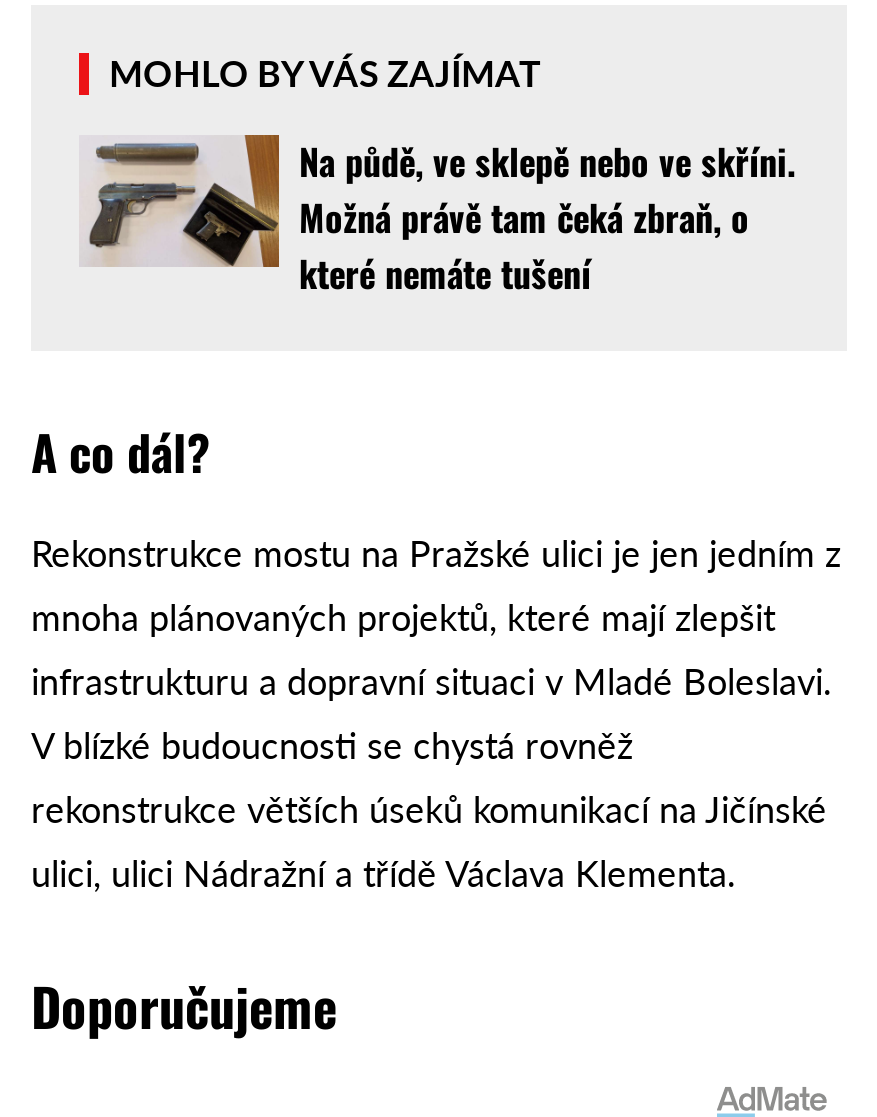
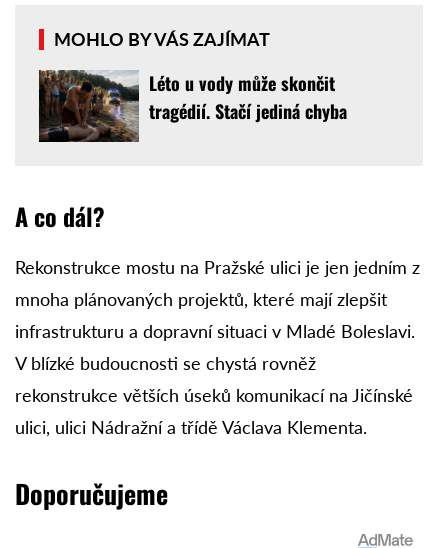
[79,134,795,300] [image] | Na půdě, ve sklepě nebo ve skříni. | Možná právě tam čeká zbraň, o | které nemáte tušení -> [38,69,347,143] [image] | Léto u vody může skončit | tragédií. Stačí jediná chyba

